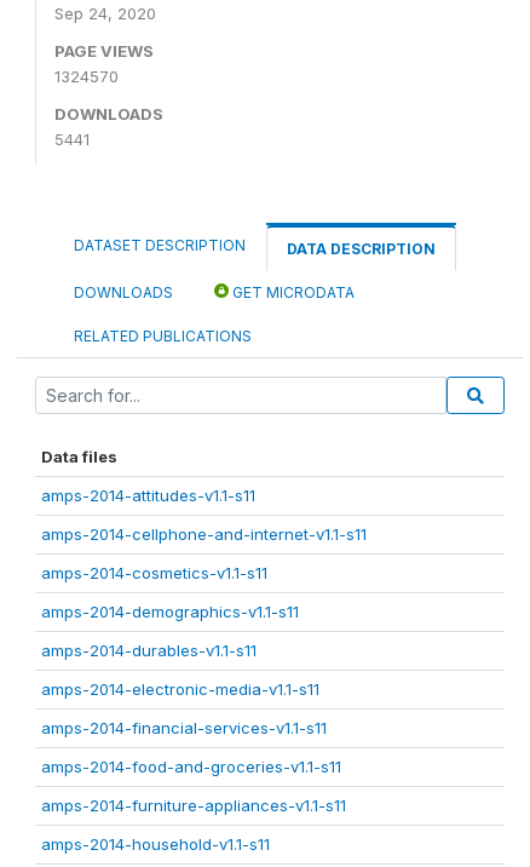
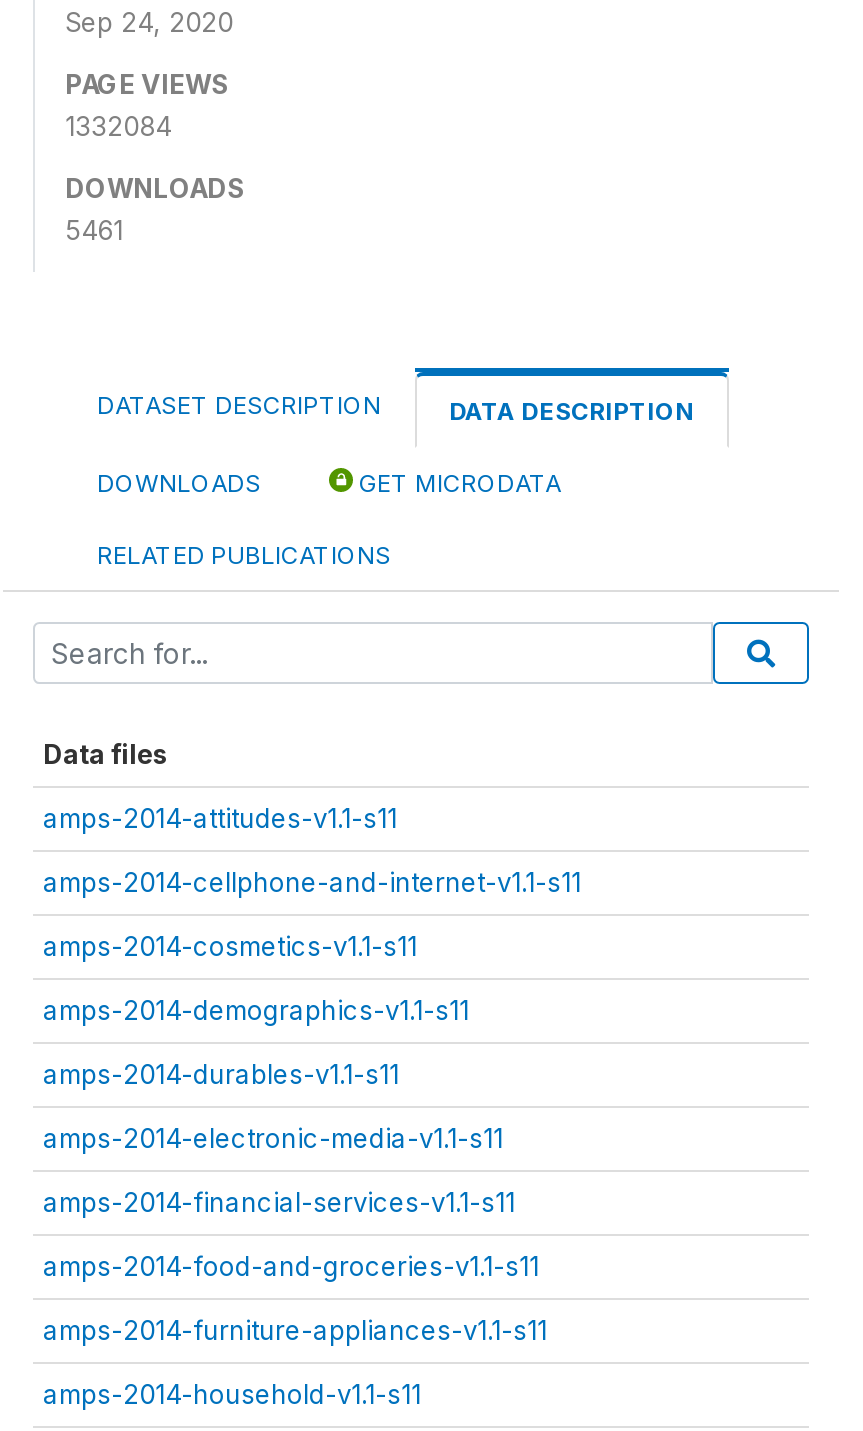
[54,67,119,86] 1324570 -> [65,110,171,142] 1332084
[54,130,90,149] 5441 -> [65,214,123,246] 5461

